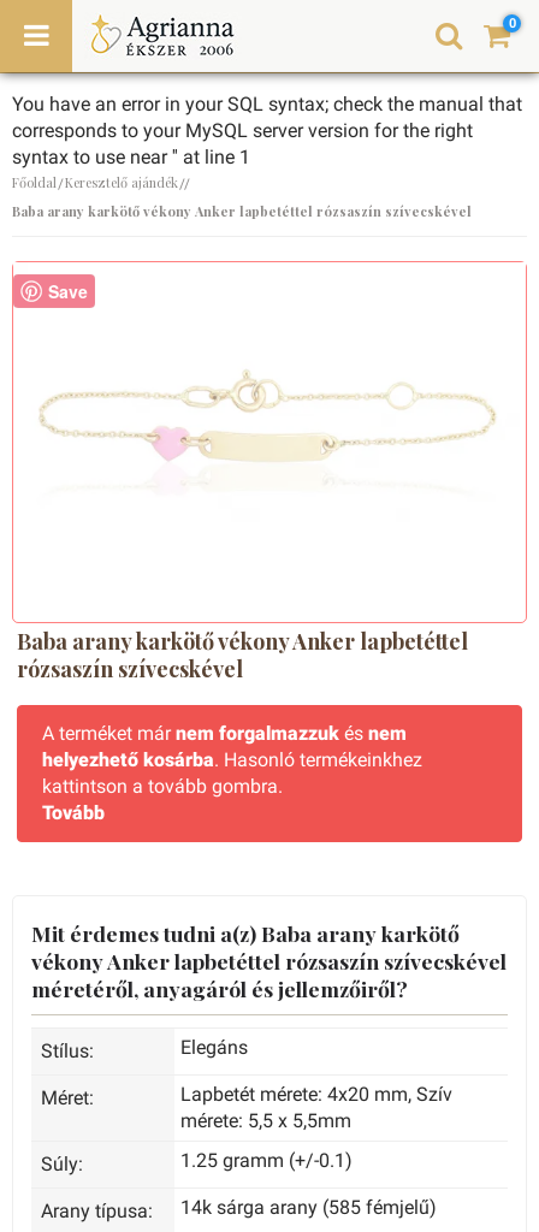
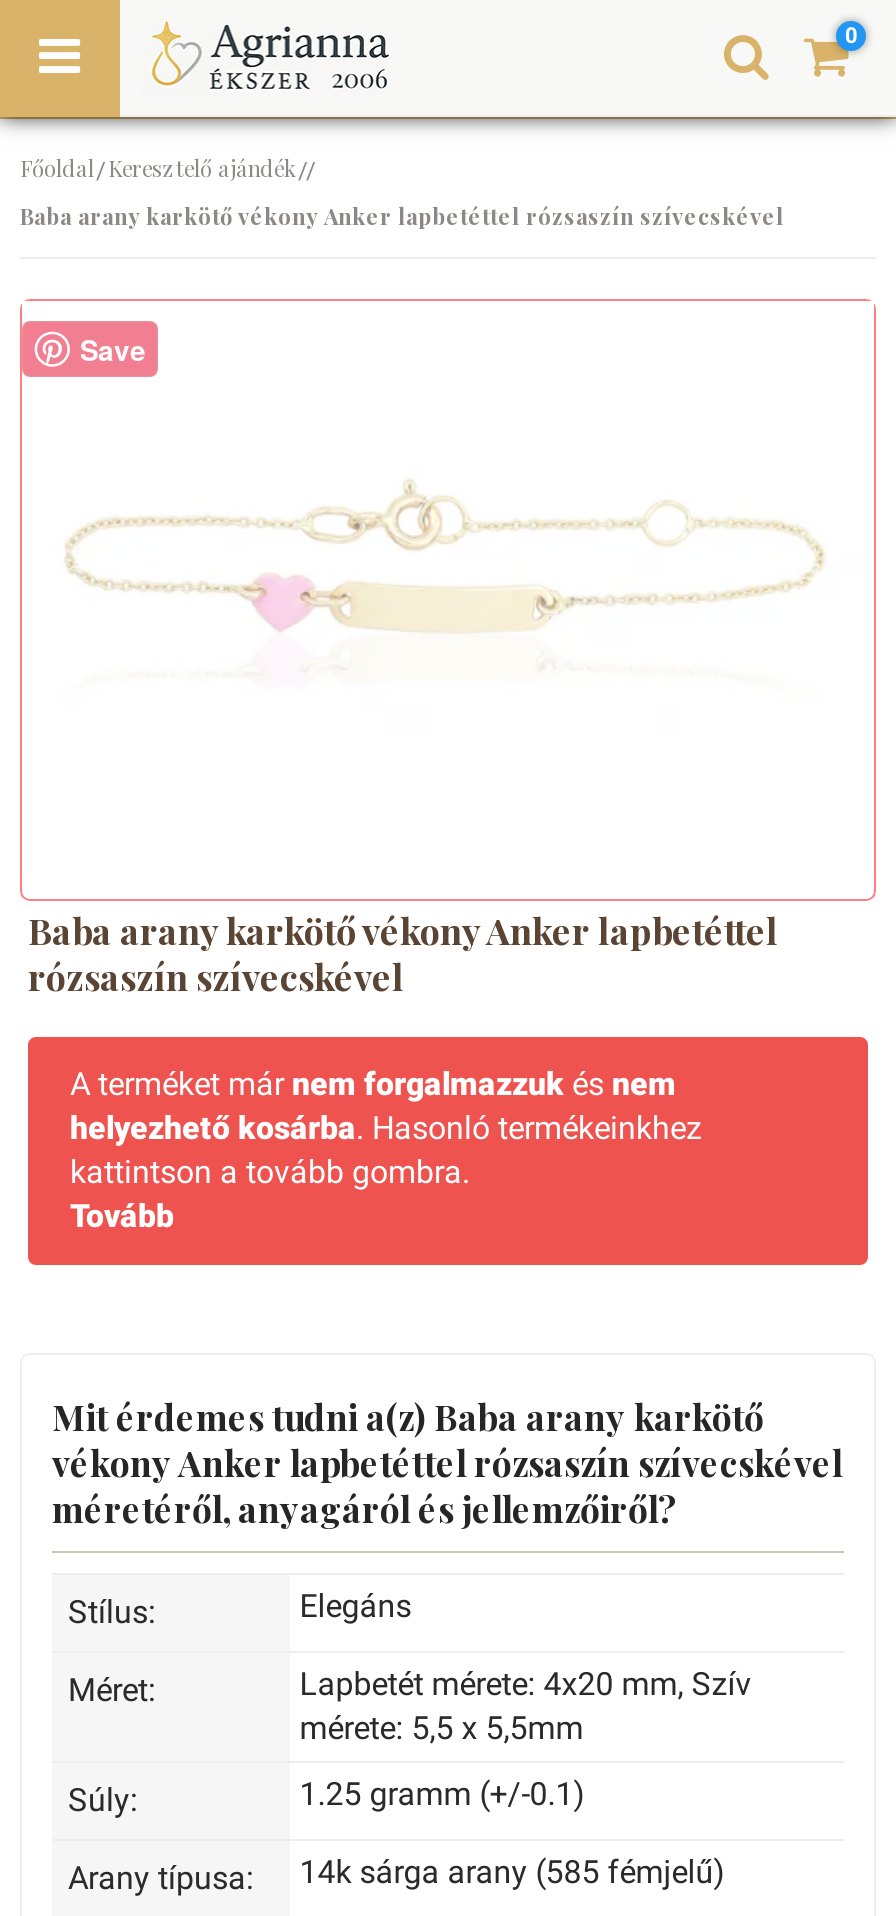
[12,93,522,168] You have an error in your SQL syntax; check the manual that | corresponds to your MySQL server version for the right | syntax to use near '' at line 1 -> none

